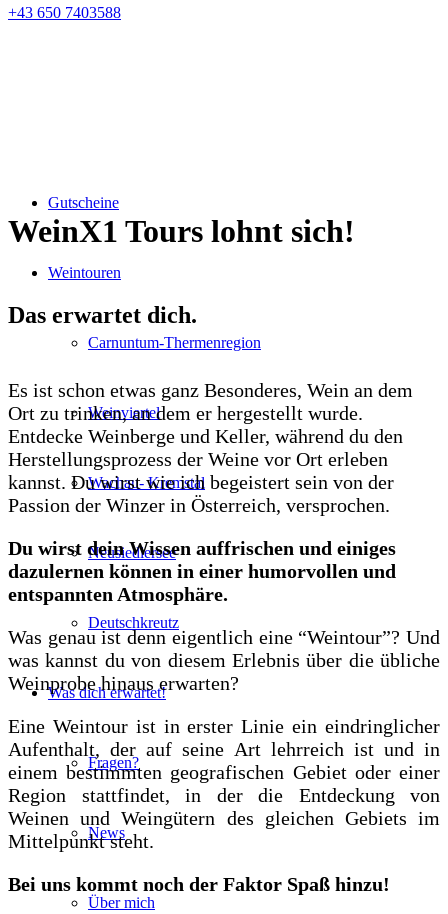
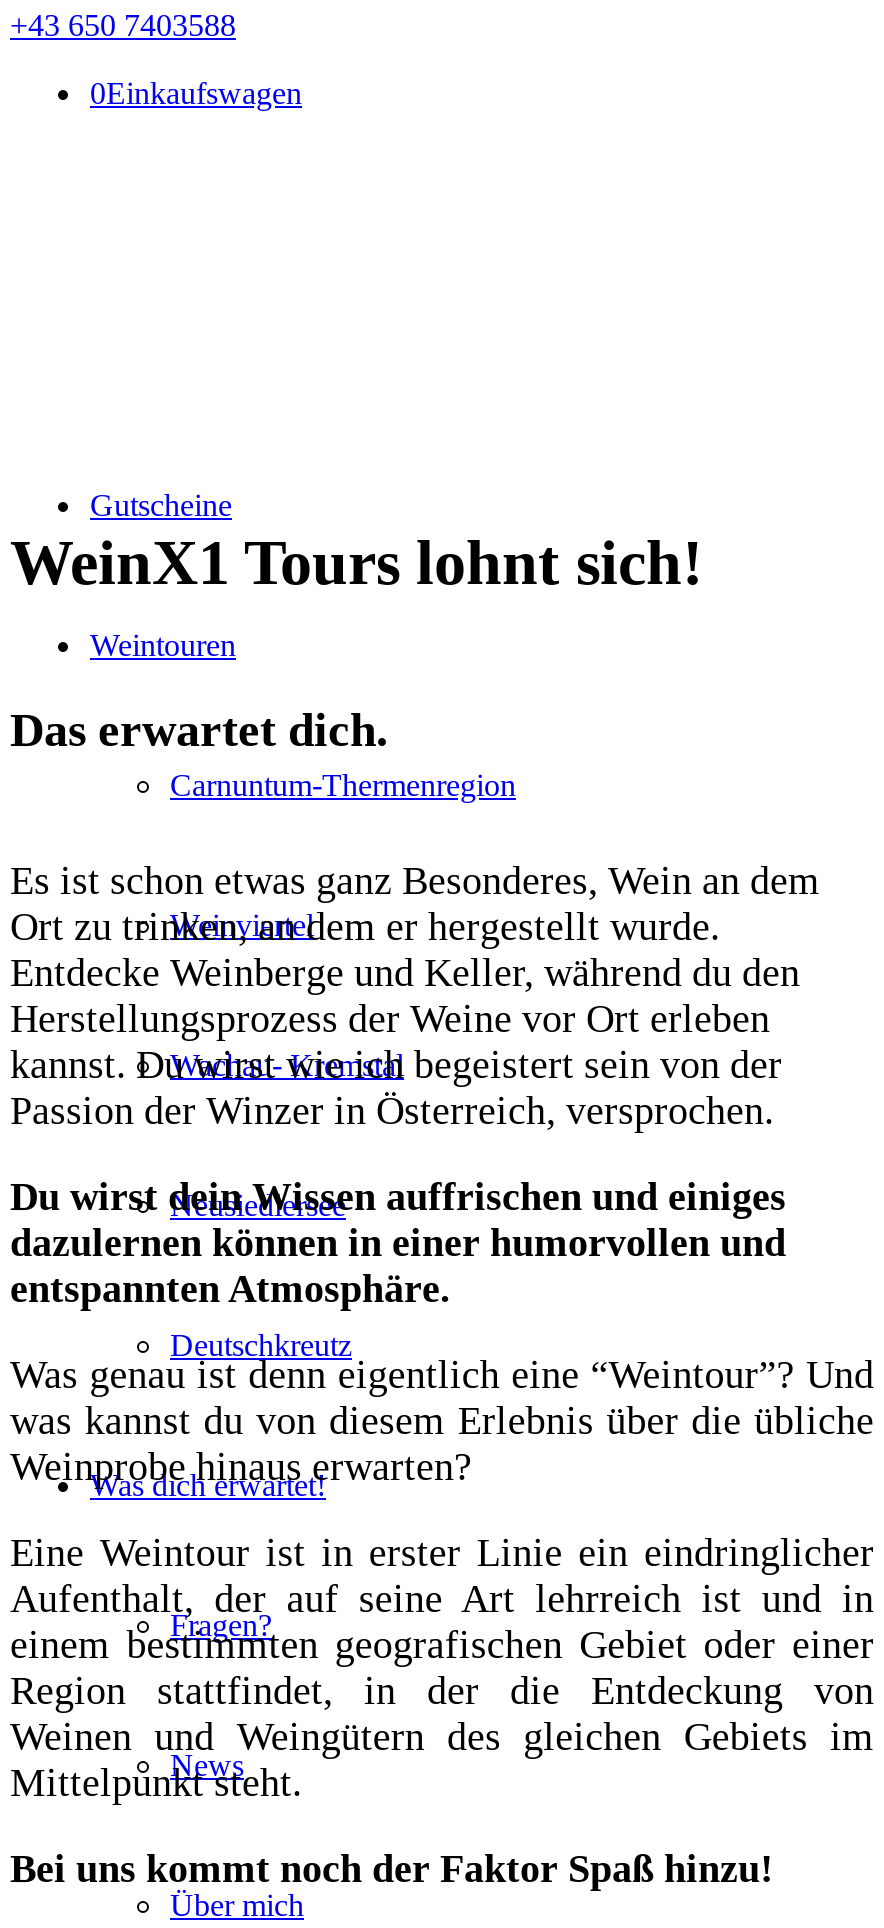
none -> [90,76,302,110] 0Einkaufswagen

